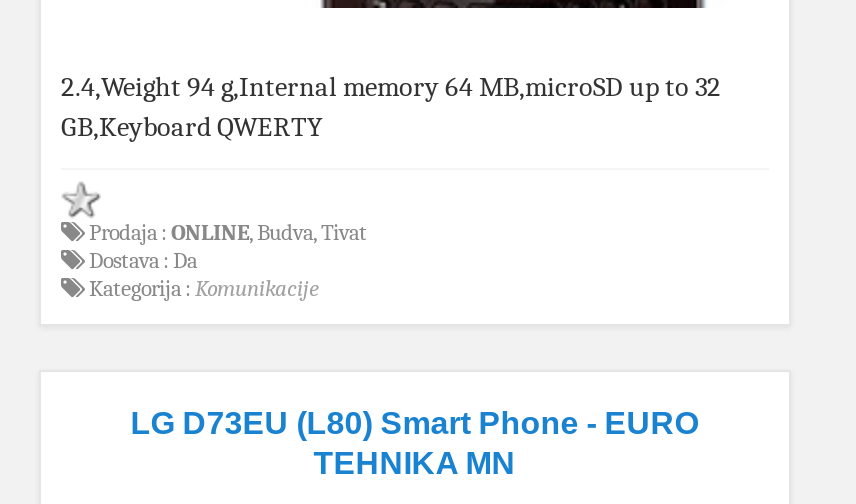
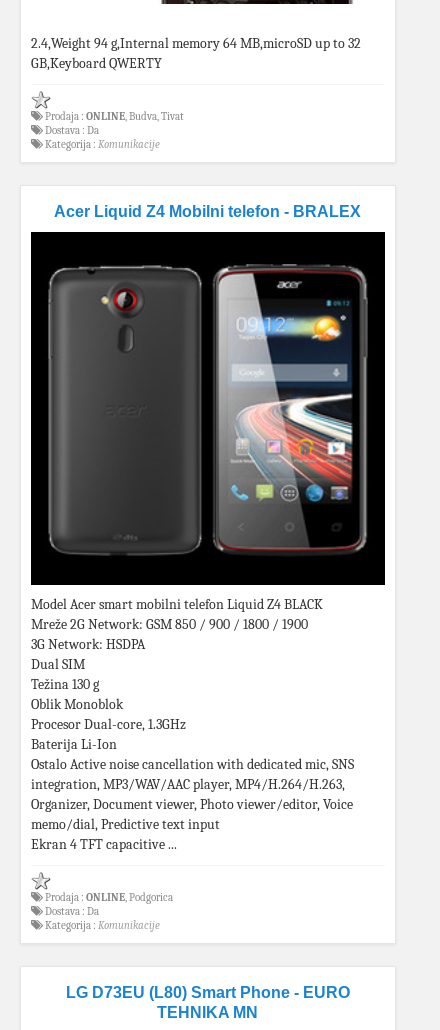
none -> [30,231,386,932] [image] | Model Acer smart mobilni telefon Liquid Z4 BLACK | Mreže 2G Network: GSM 850 / 900 / 1800 / 1900 | 3G Network: HSDPA | Dual SIM | Težina 130 g | Oblik Monoblok | Procesor Dual-core, 1.3GHz | Baterija Li-Ion | Ostalo Active noise cancellation with dedicated mic, SNS | integration, MP3/WAV/AAC player, MP4/H.264/H.263, | Organizer, Document viewer, Photo viewer/editor, Voice | memo/dial, Predictive text input | Ekran 4 TFT capacitive ... | Prodaja : ONLINE, Podgorica | Dostava : Da | Kategorija : Komunikacije
none -> [54,203,361,220] Acer Liquid Z4 Mobilni telefon - BRALEX

